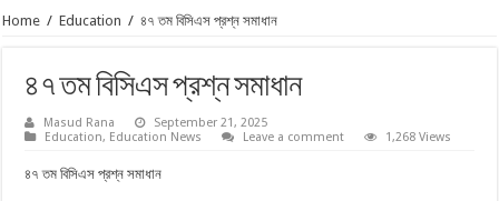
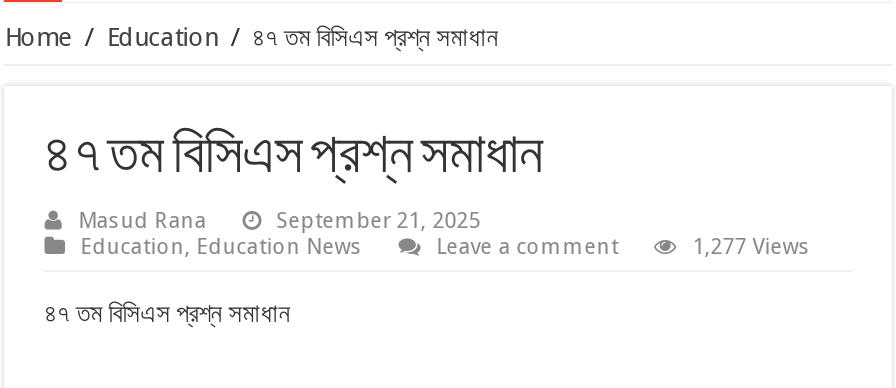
[386,130,451,144] 1,268 Views -> [692,234,810,260] 1,277 Views

